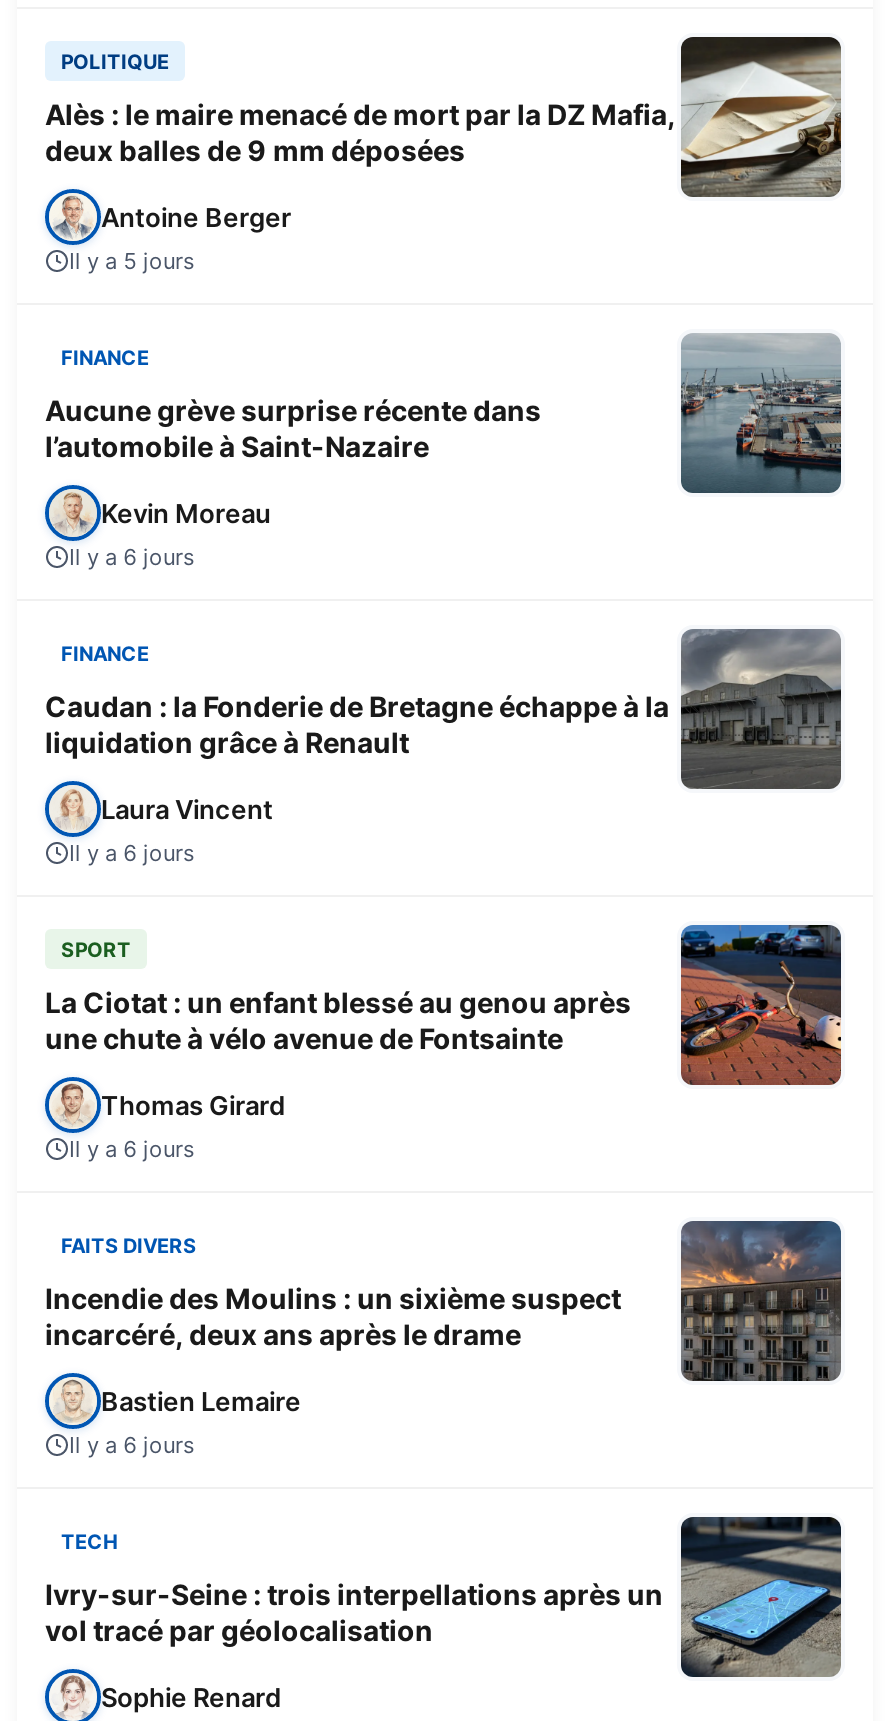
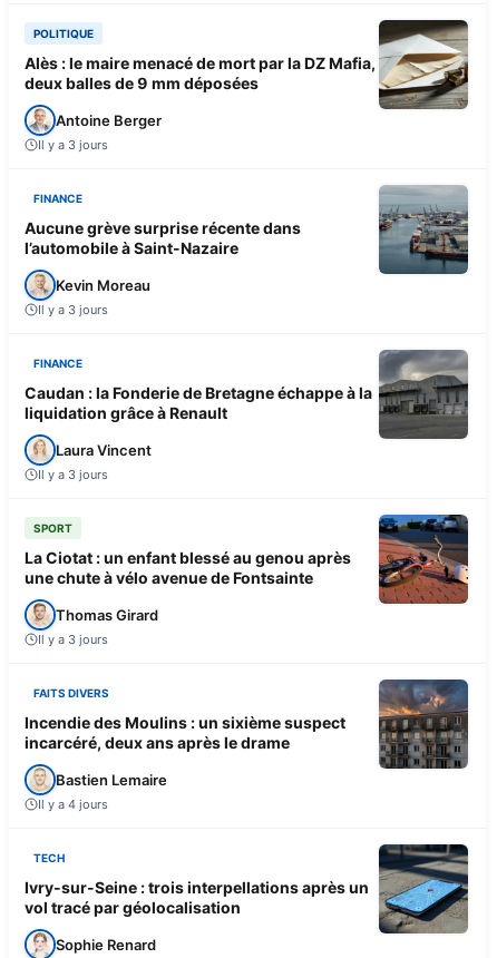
[69,246,195,274] Il y a 5 jours -> [38,137,108,152] Il y a 3 jours
[69,542,195,570] Il y a 6 jours -> [38,301,108,317] Il y a 3 jours
[69,838,195,866] Il y a 6 jours -> [38,466,108,482] Il y a 3 jours
[69,1134,195,1162] Il y a 6 jours -> [38,631,108,647] Il y a 3 jours
[69,1430,195,1458] Il y a 6 jours -> [38,796,108,812] Il y a 4 jours

